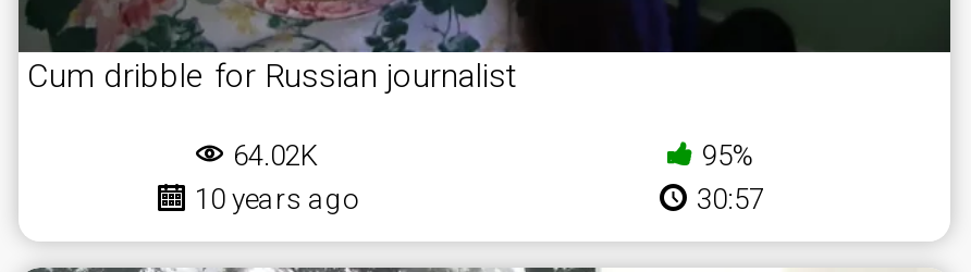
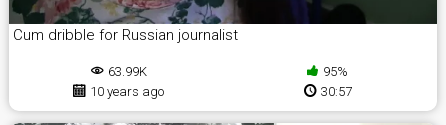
[233,138,318,171] 64.02K -> [107,63,146,78] 63.99K

